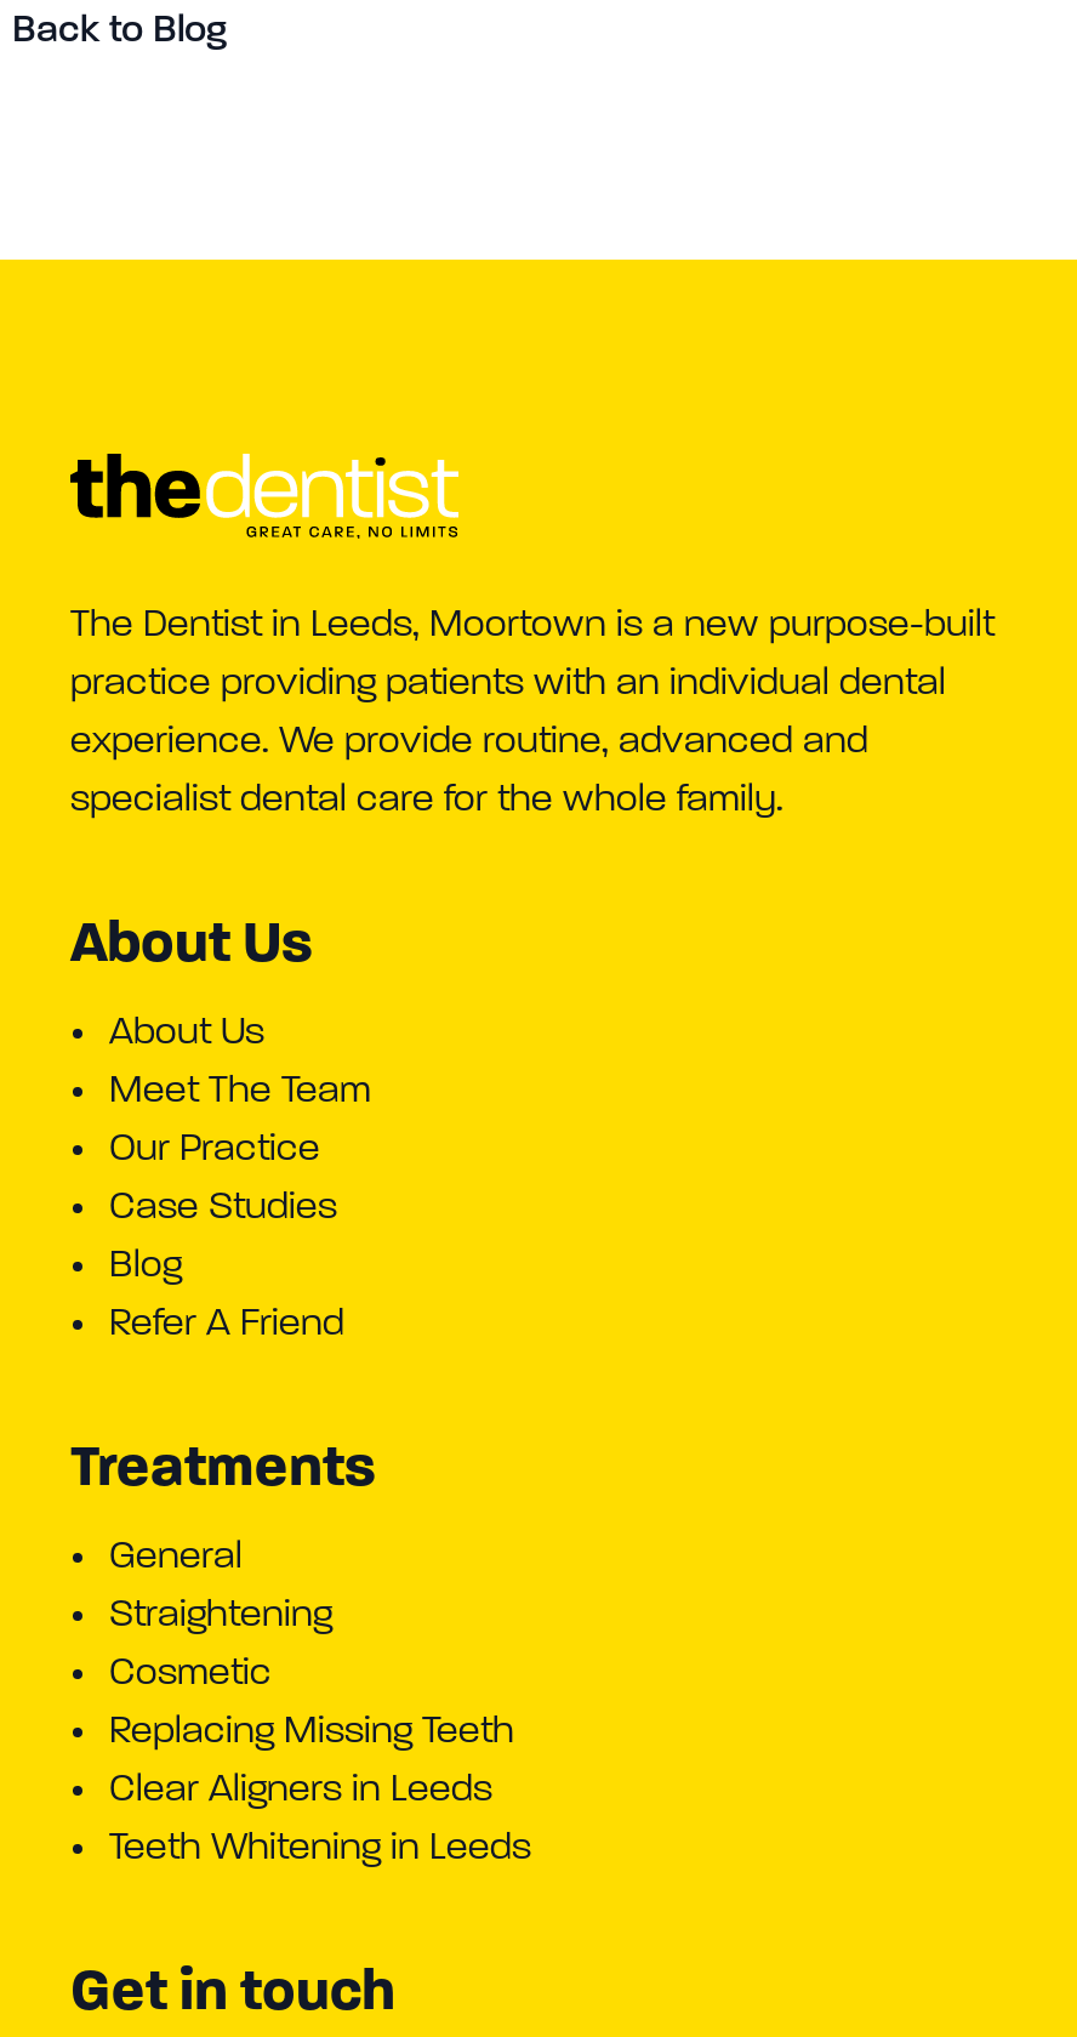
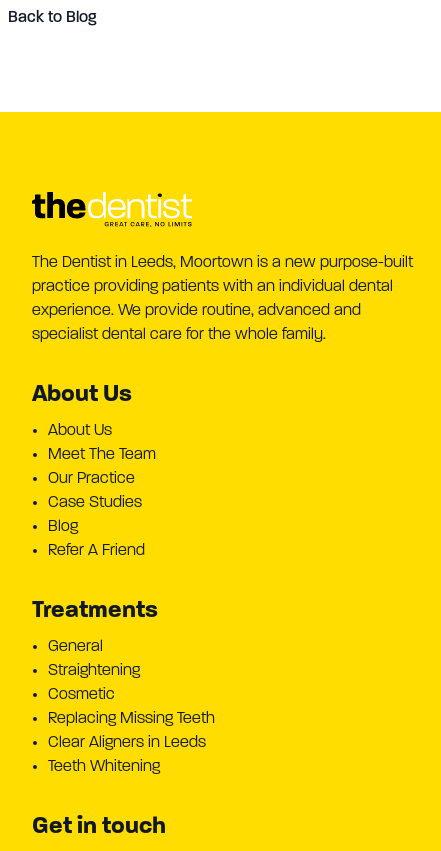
[109,1830,531,1868] Teeth Whitening in Leeds -> [48,759,160,775] Teeth Whitening

